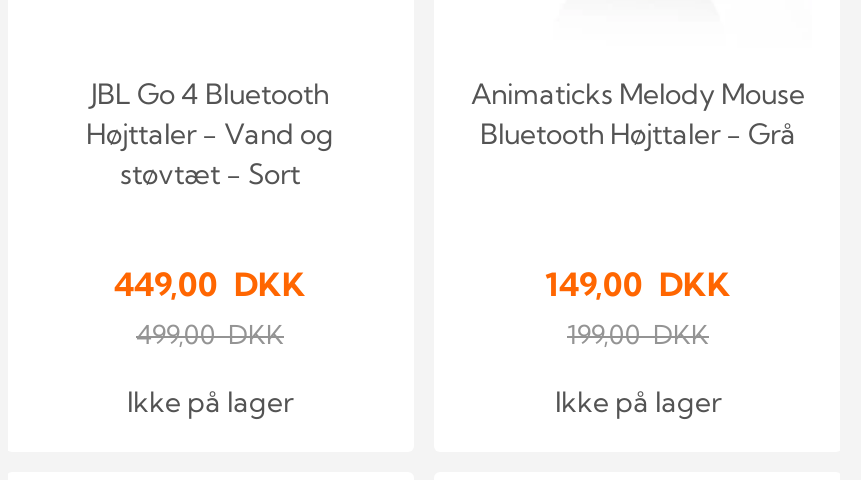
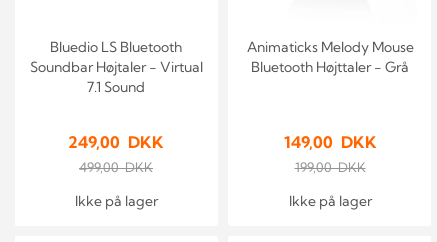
[86,76,334,192] JBL Go 4 Bluetooth | Højttaler - Vand og | støvtæt - Sort -> [29,38,202,96] Bluedio LS Bluetooth | Soundbar Højtaler - Virtual | 7.1 Sound
[114,264,306,304] 449,00 DKK -> [68,132,164,152] 249,00 DKK

